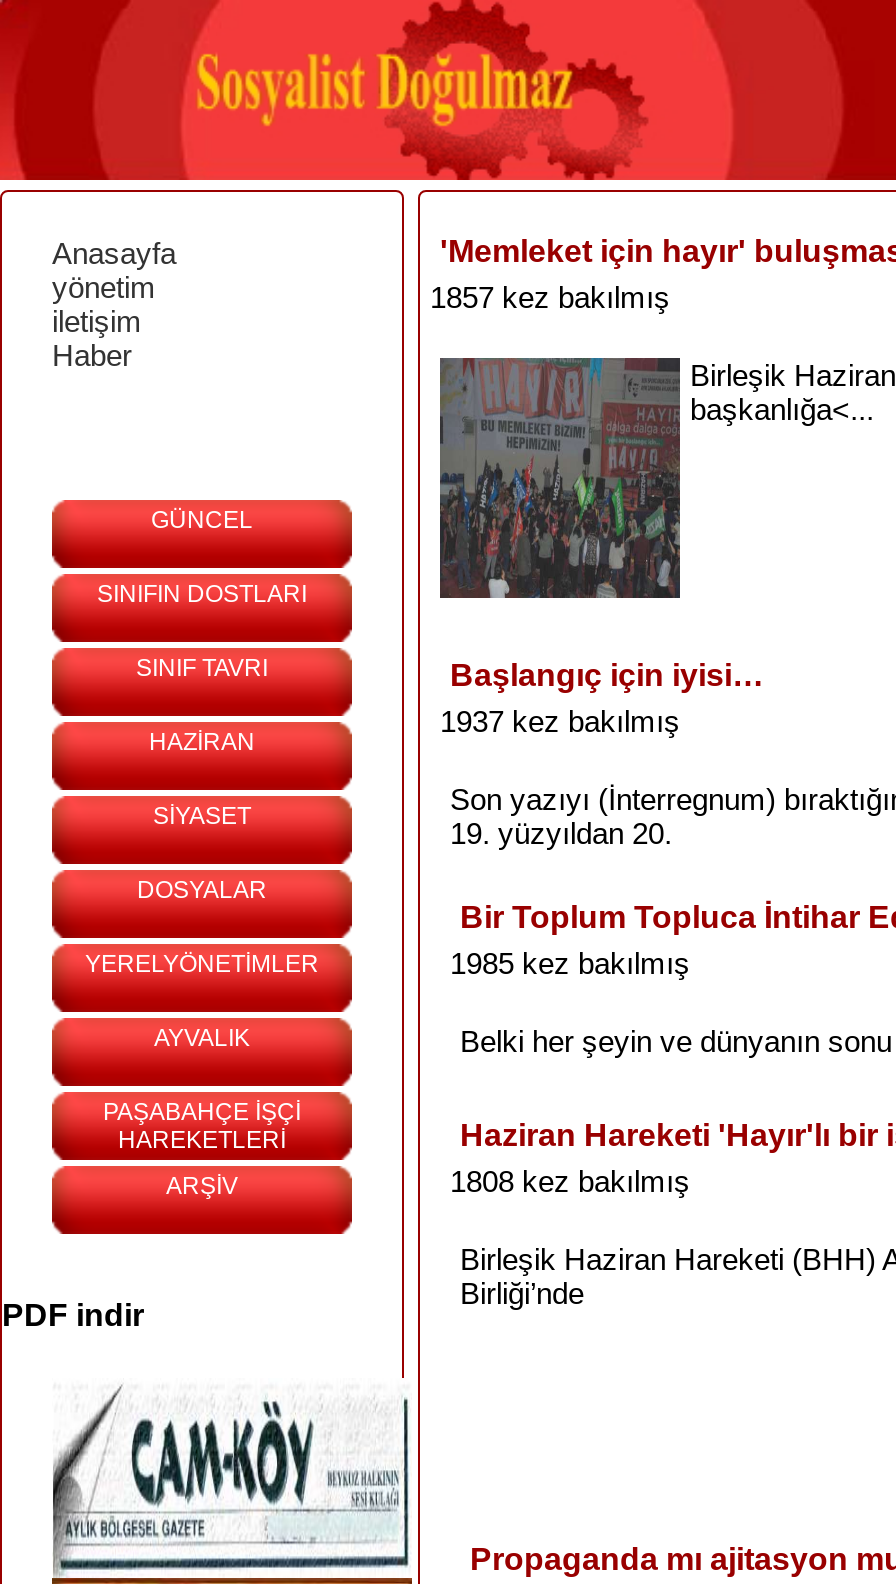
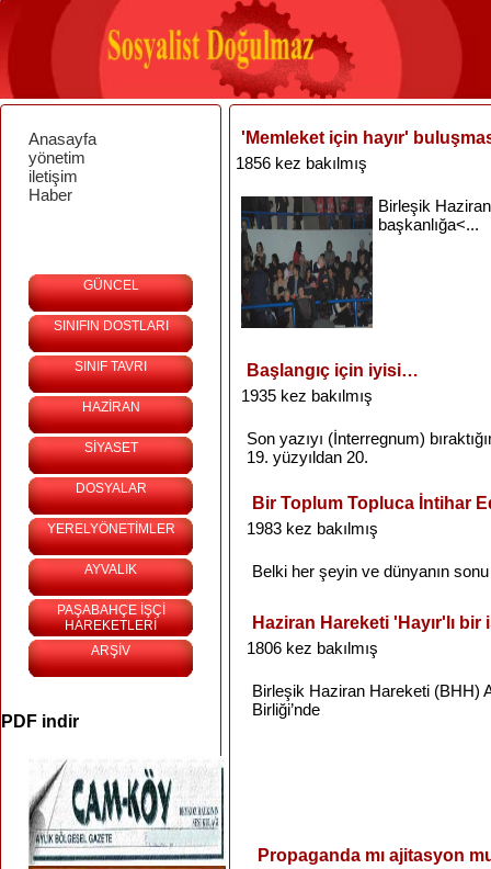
[430,280,670,314] 1857 kez bakılmış -> [236,154,367,172] 1856 kez bakılmış
[440,358,682,598] [image] -> [241,196,374,328] [image]
[440,704,680,738] 1937 kez bakılmış -> [241,386,373,405] 1935 kez bakılmış
[450,946,690,980] 1985 kez bakılmış -> [247,519,378,538] 1983 kez bakılmış
[450,1164,690,1198] 1808 kez bakılmış -> [247,639,378,657] 1806 kez bakılmış

